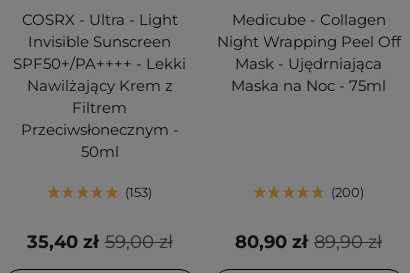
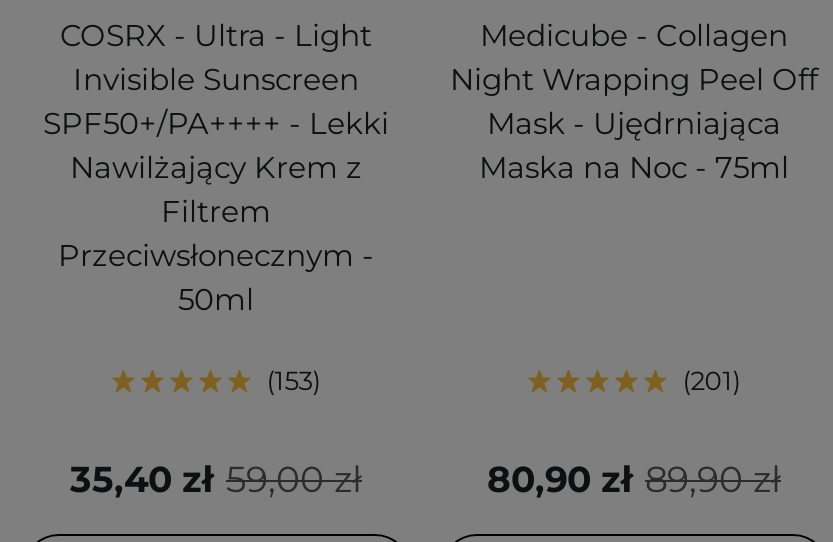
[335,184,360,200] 200 -> [691,365,733,397] 201

